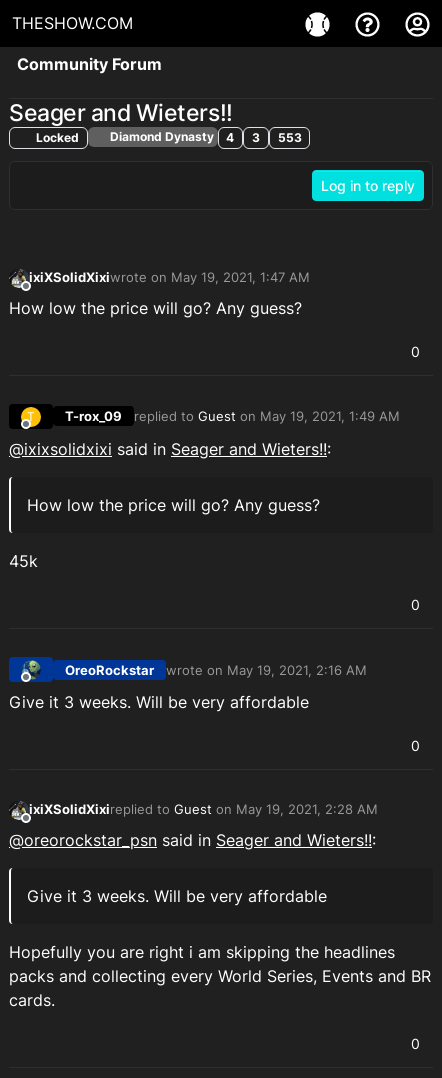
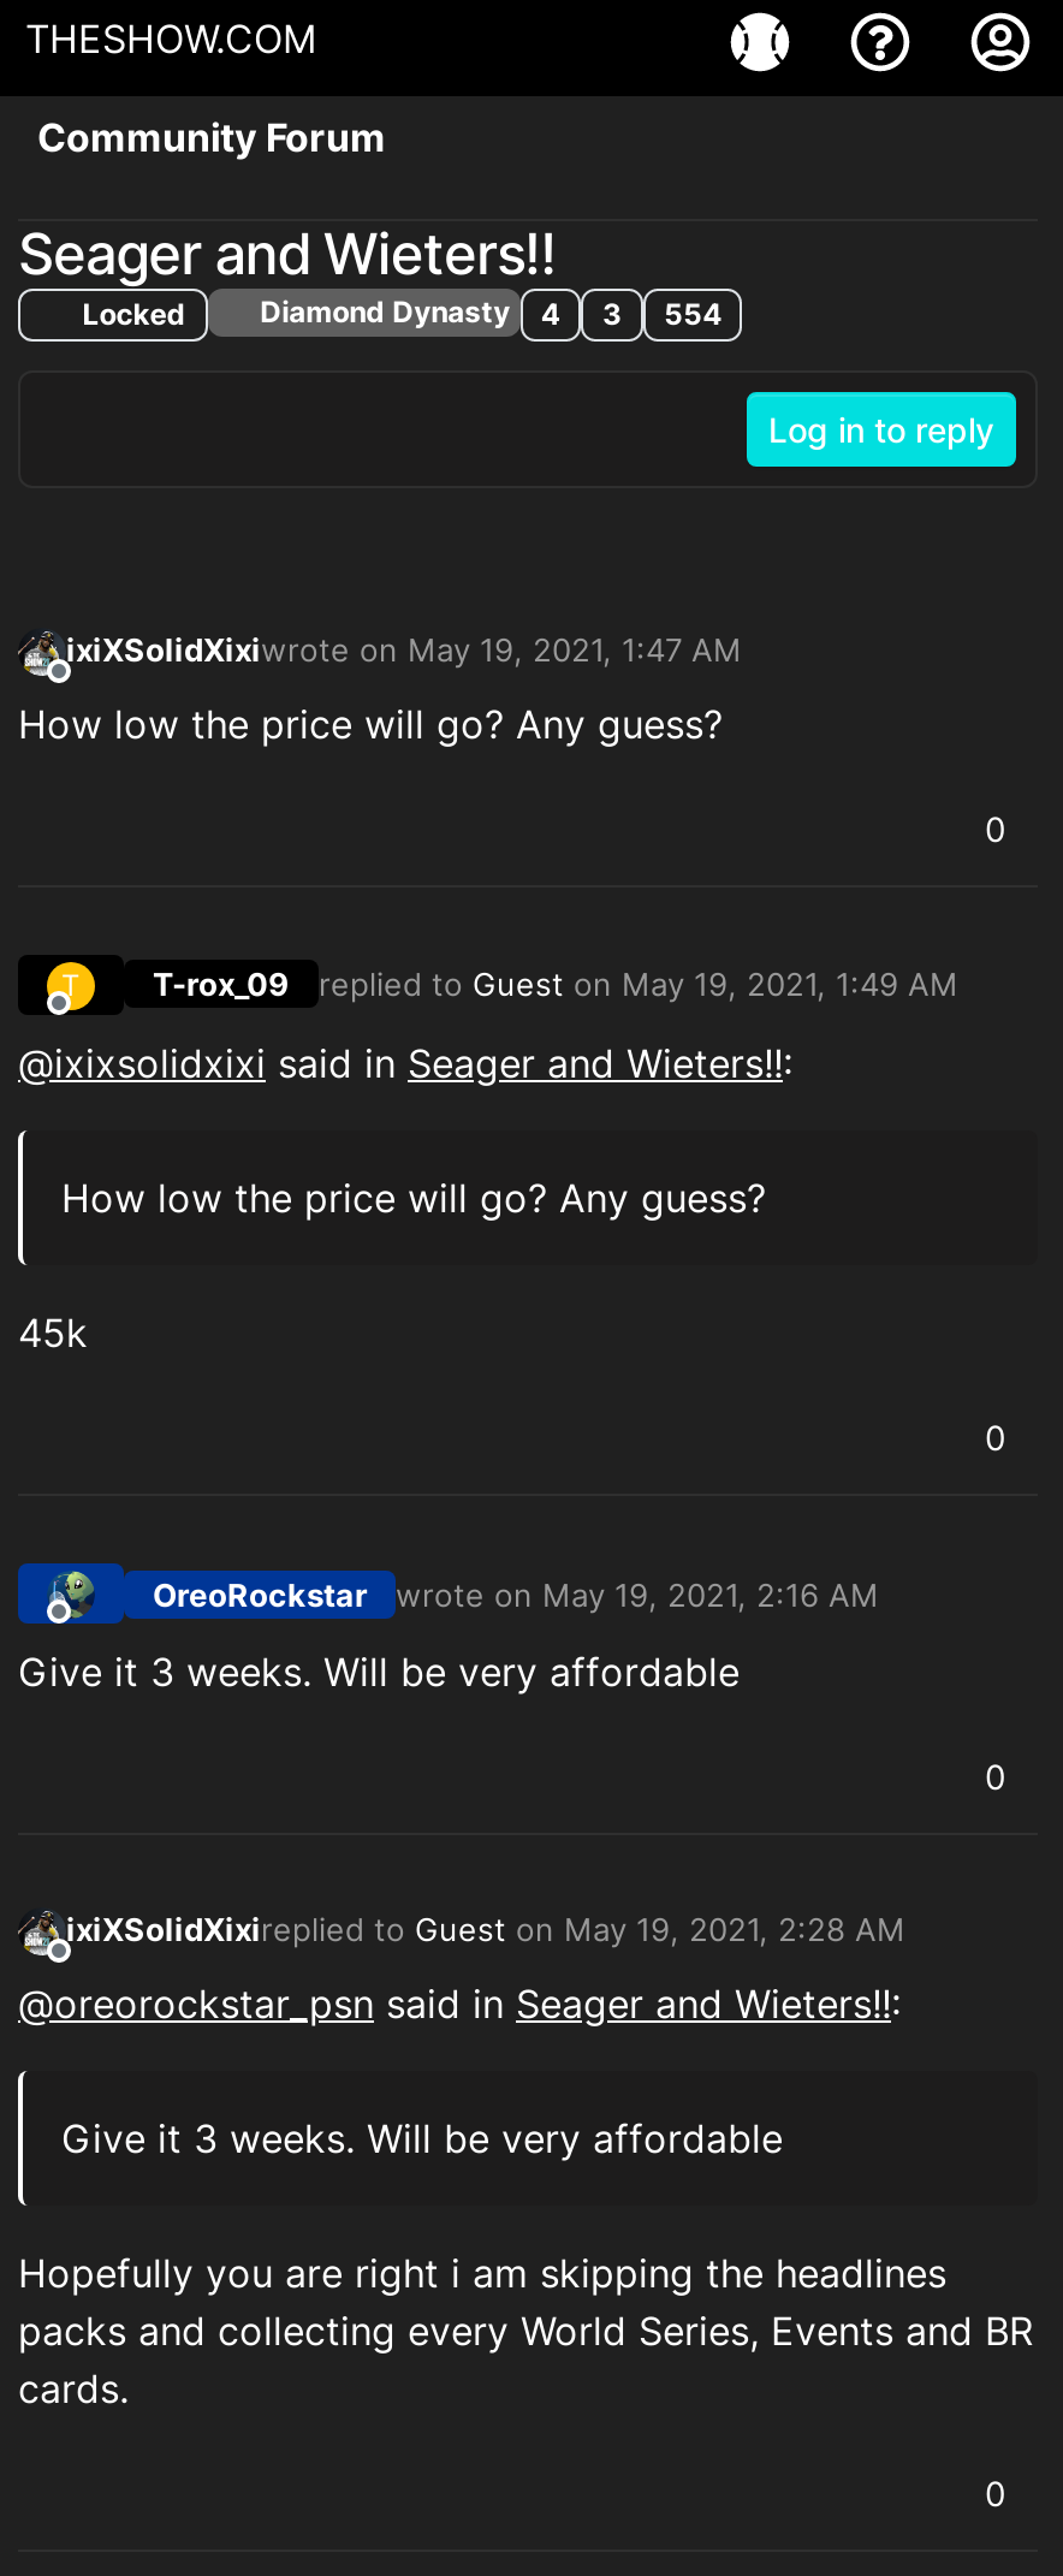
[33,129,302,145] Locked Diamond Dynasty 4 3 553 -> [75,294,722,332] Locked Diamond Dynasty 4 3 554

